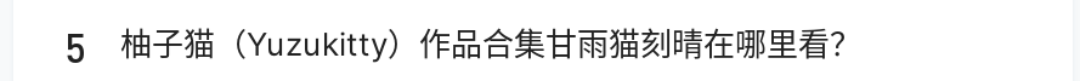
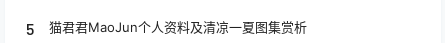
[120,25,861,63] 柚子猫（Yuzukitty）作品合集甘雨猫刻晴在哪里看？ -> [49,19,307,35] 猫君君MaoJun个人资料及清凉一夏图集赏析

